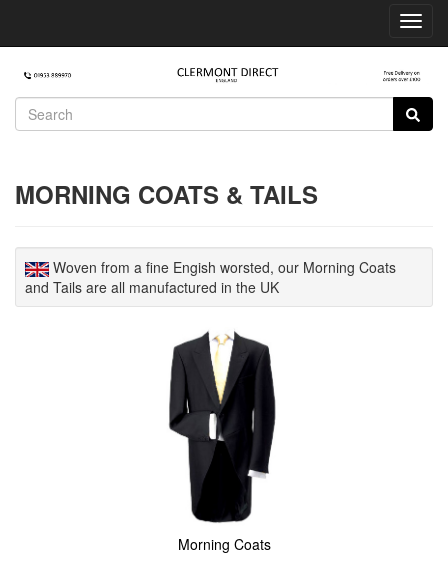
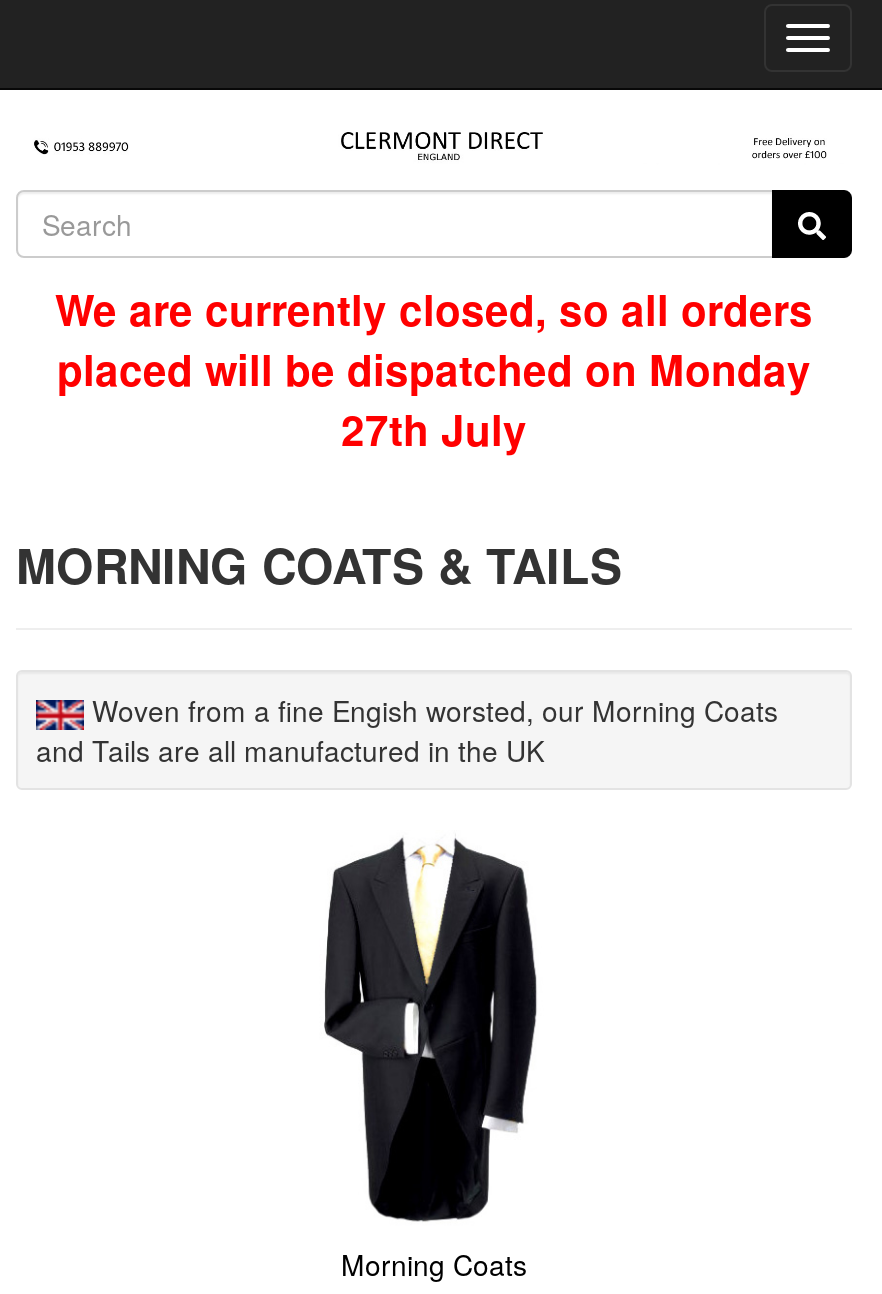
none -> [55,278,813,458] We are currently closed, so all orders | placed will be dispatched on Monday | 27th July

